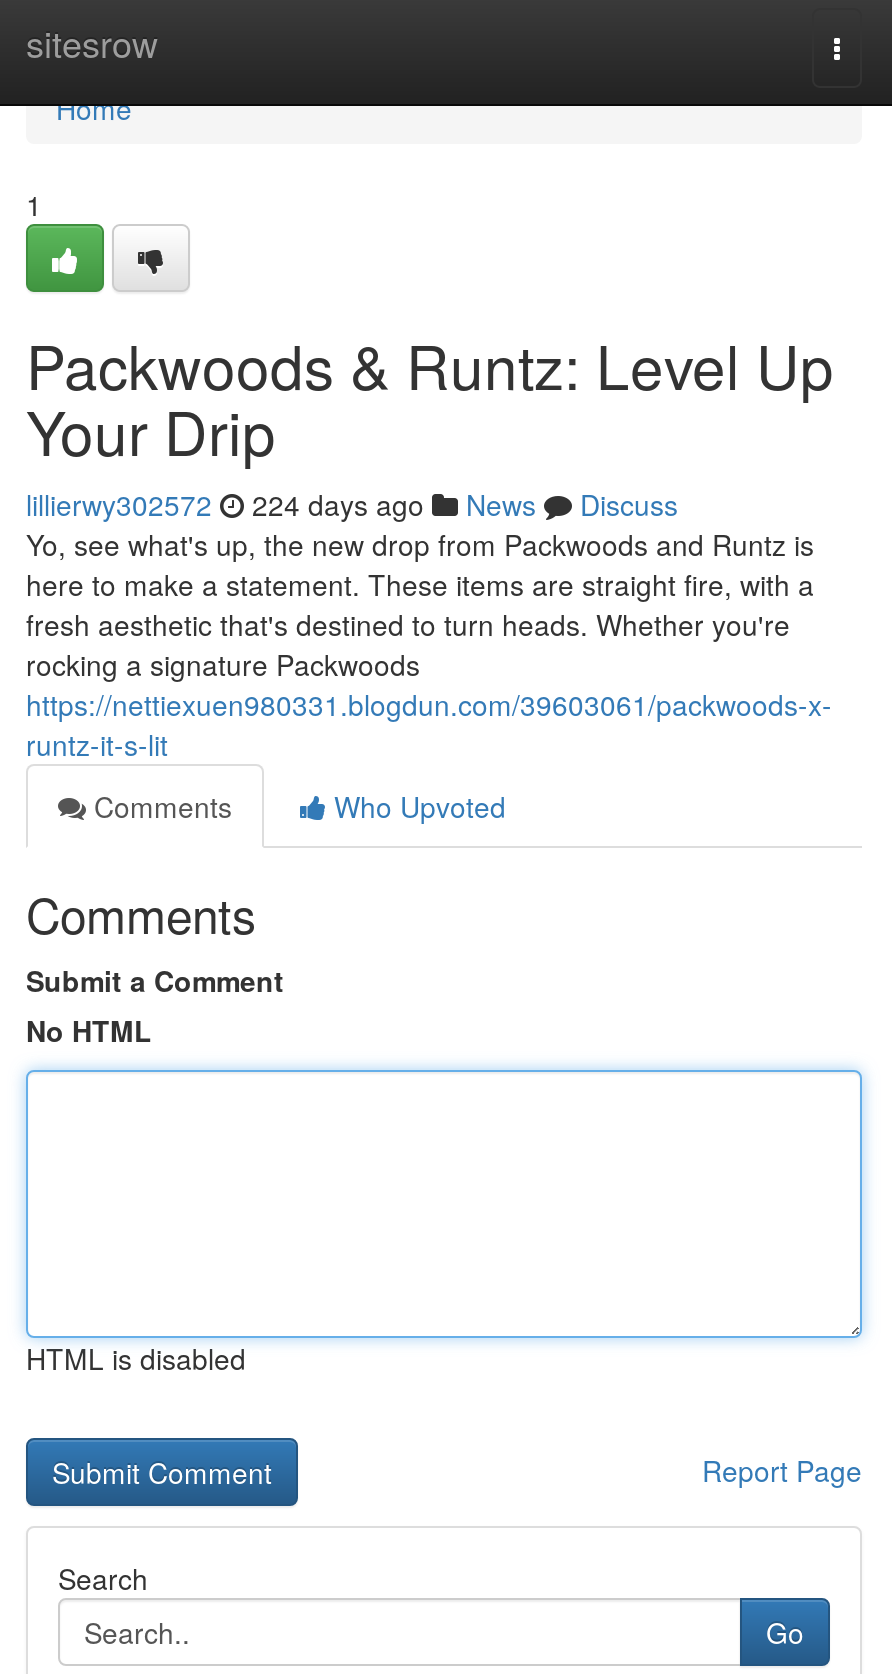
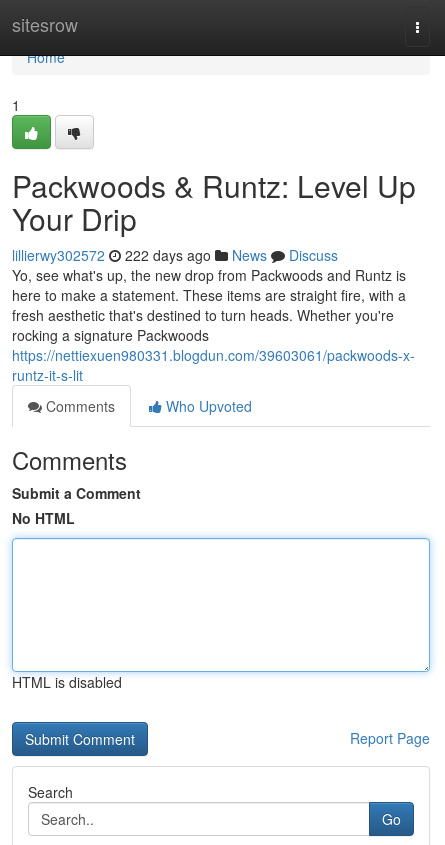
[26,484,678,524] lillierwy302572 224 days ago News Discuss -> [12,245,338,265] lillierwy302572 222 days ago News Discuss

